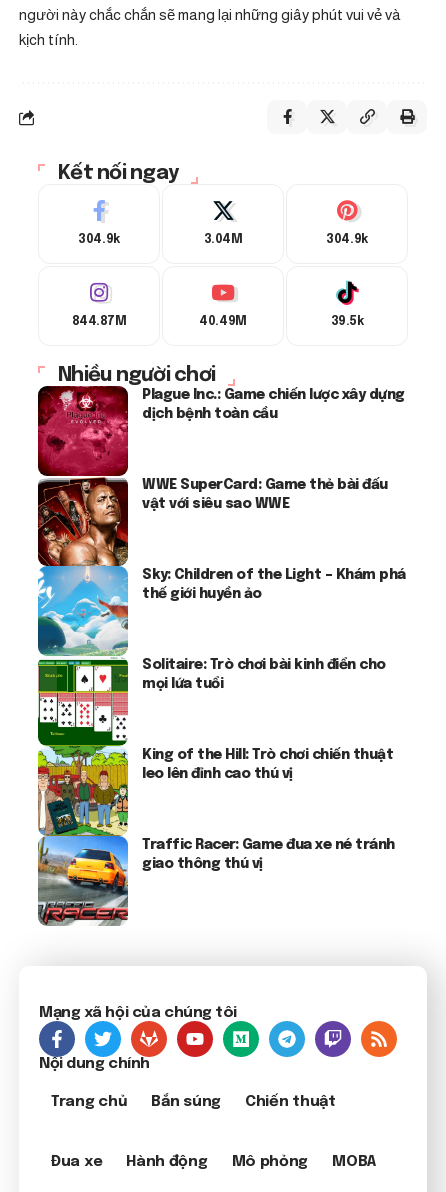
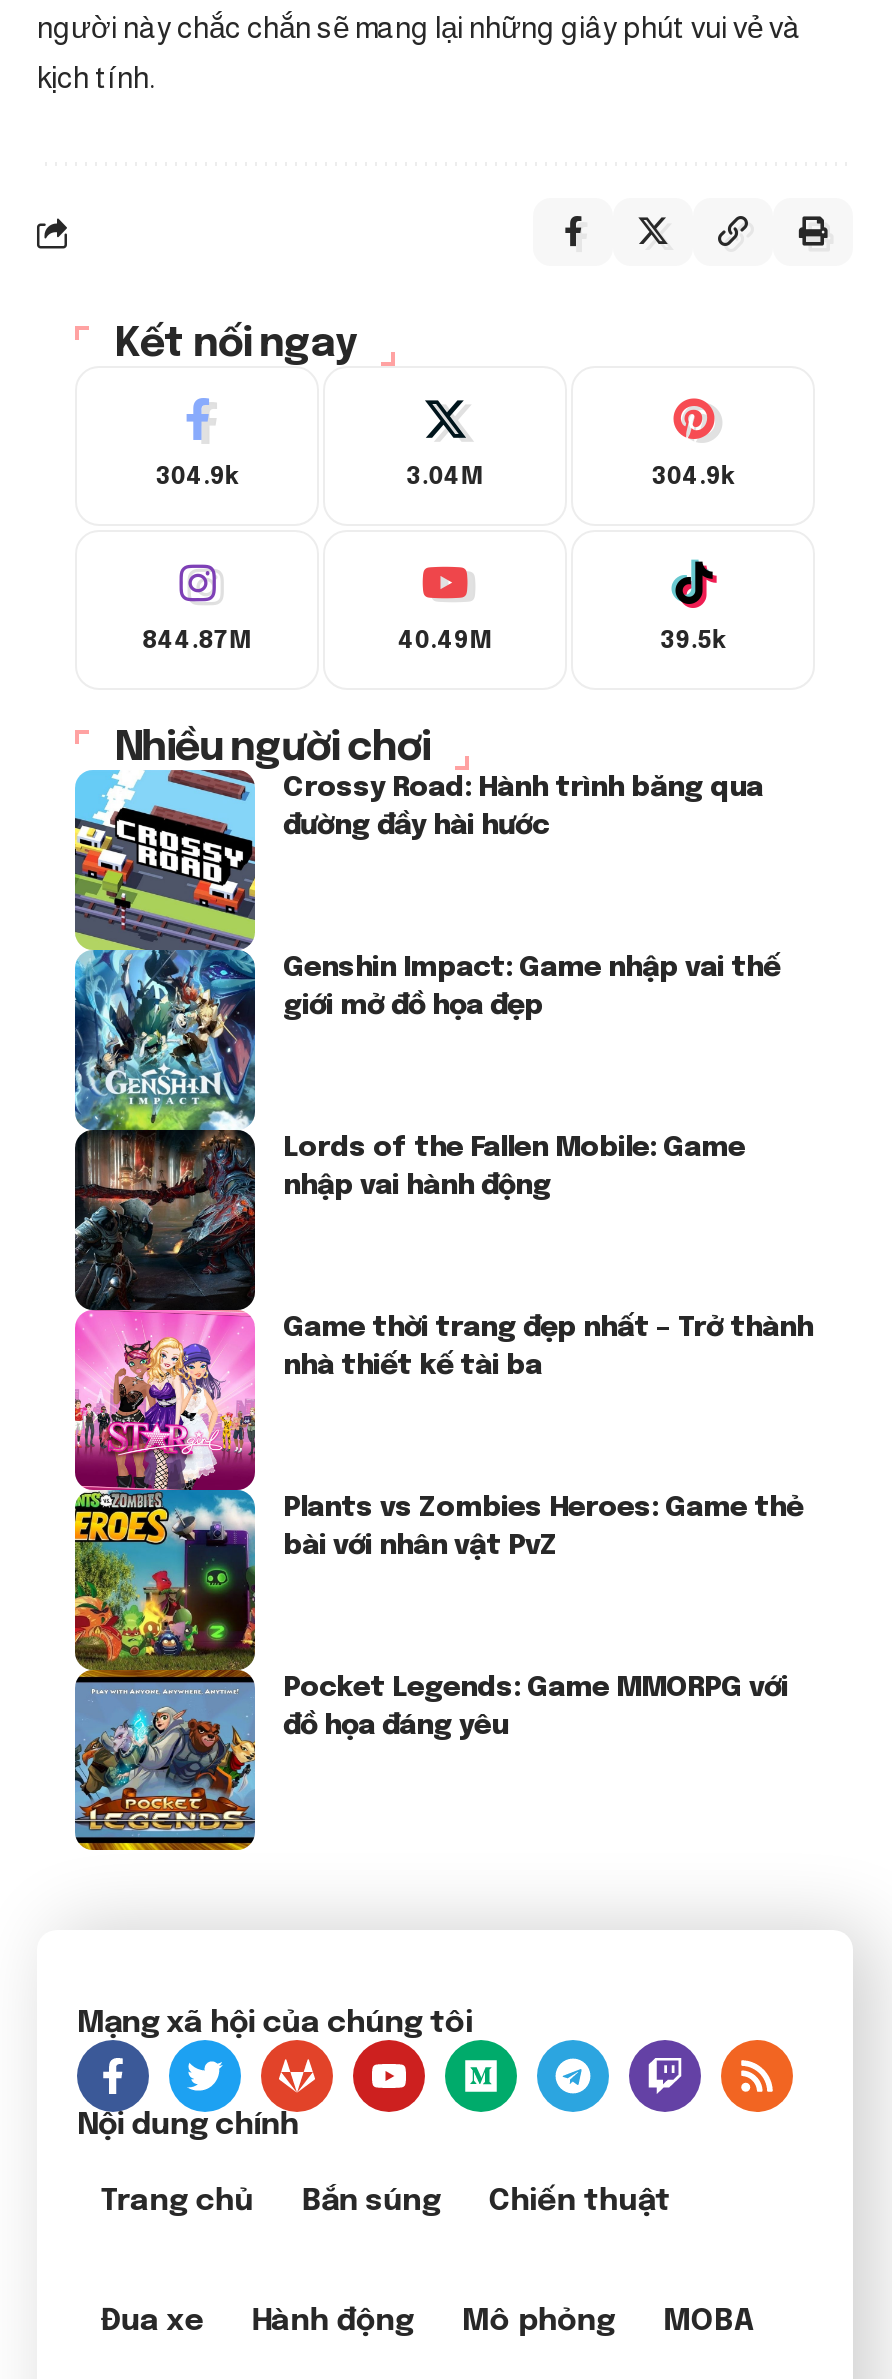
[37,385,404,927] [image] | Plague Inc.: Game chiến lược xây dựng | dịch bệnh toàn cầu -> [73,768,763,1852] [image] | Crossy Road: Hành trình băng qua | đường đầy hài hước
[142,478,387,511] WWE SuperCard: Game thẻ bài đấu | vật với siêu sao WWE -> [283,954,780,1020] Genshin Impact: Game nhập vai thế | giới mở đồ họa đẹp
[142,568,405,601] Sky: Children of the Light – Khám phá | thế giới huyền ảo -> [283,1134,745,1200] Lords of the Fallen Mobile: Game | nhập vai hành động
[142,658,385,691] Solitaire: Trò chơi bài kinh điển cho | mọi lứa tuổi -> [283,1314,813,1380] Game thời trang đẹp nhất – Trở thành | nhà thiết kế tài ba
[142,748,393,781] King of the Hill: Trò chơi chiến thuật | leo lên đỉnh cao thú vị -> [283,1494,803,1560] Plants vs Zombies Heroes: Game thẻ | bài với nhân vật PvZ
[142,838,394,871] Traffic Racer: Game đua xe né tránh | giao thông thú vị -> [283,1674,788,1740] Pocket Legends: Game MMORPG với | đồ họa đáng yêu

